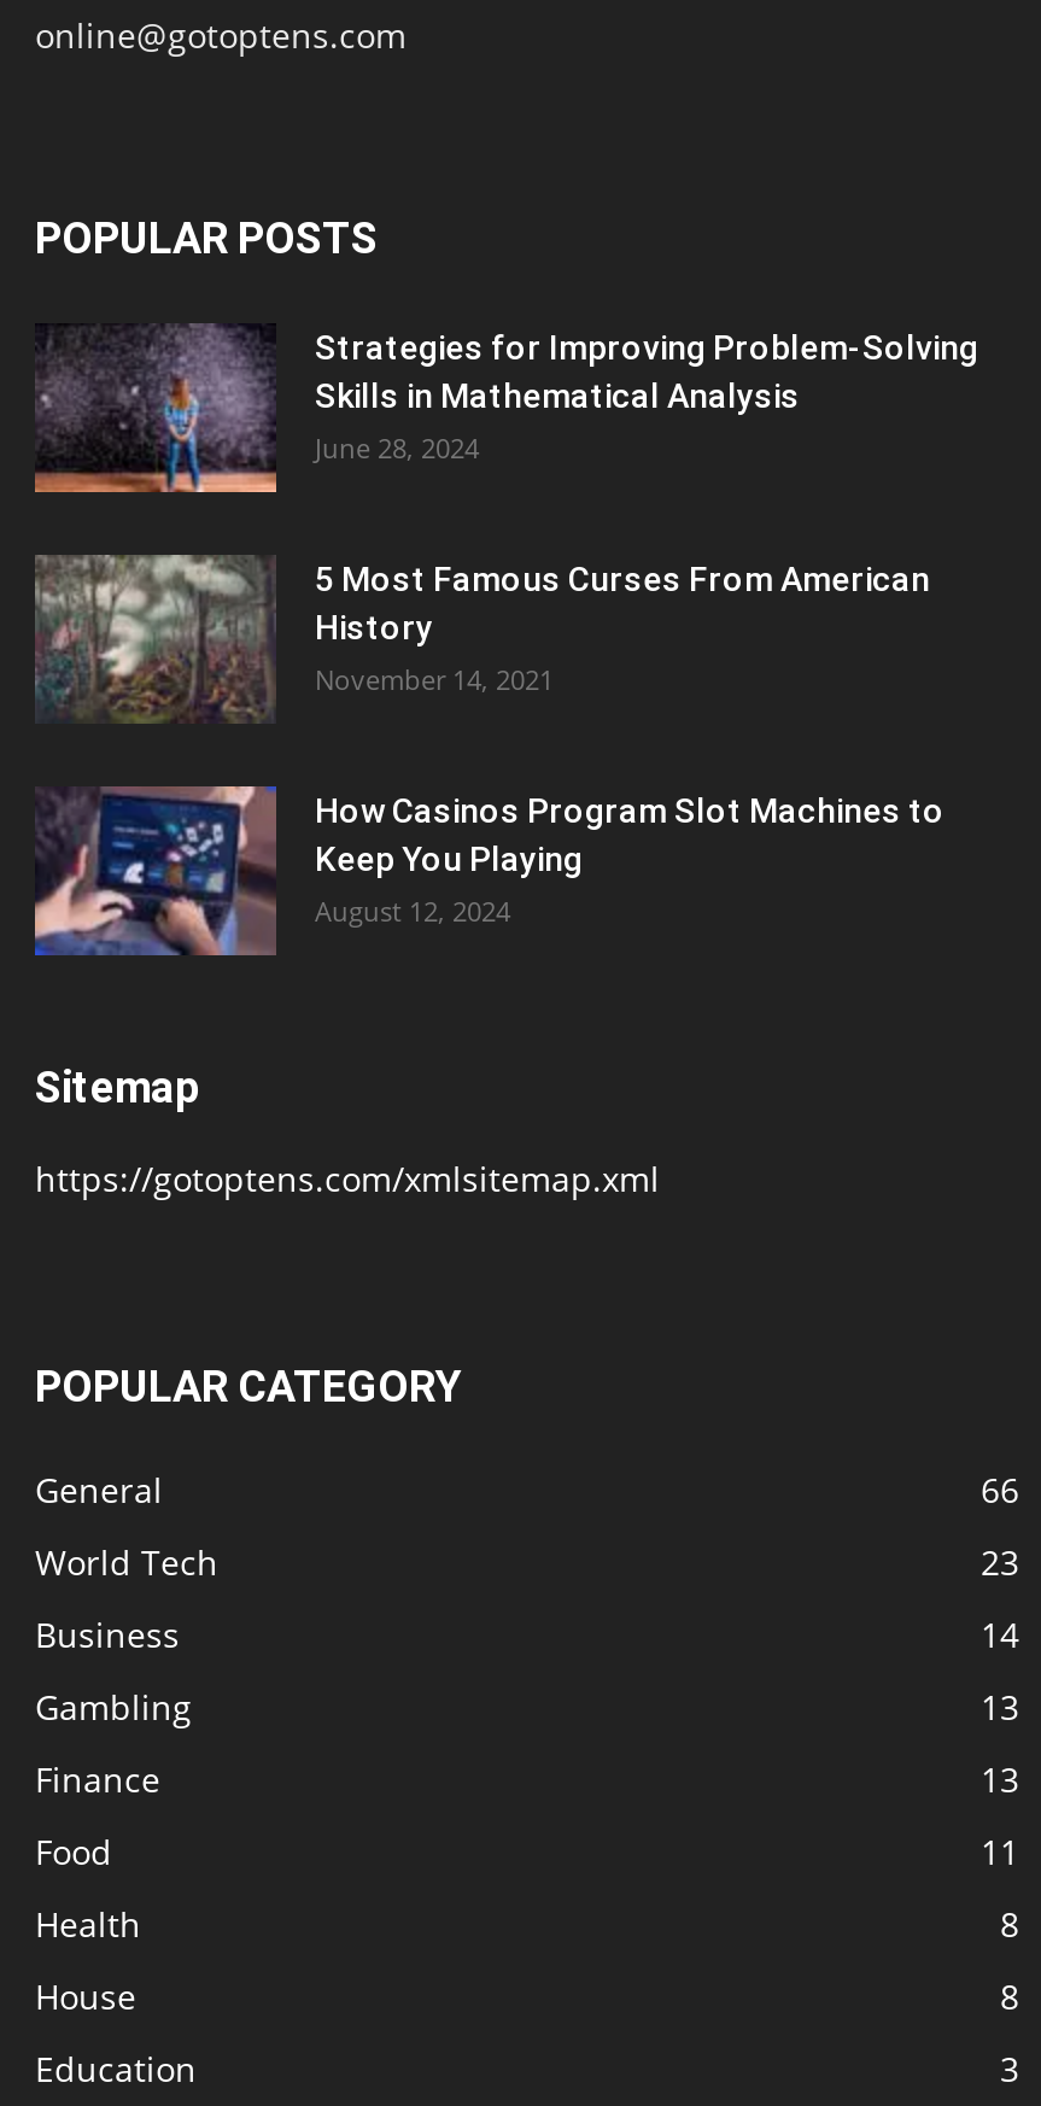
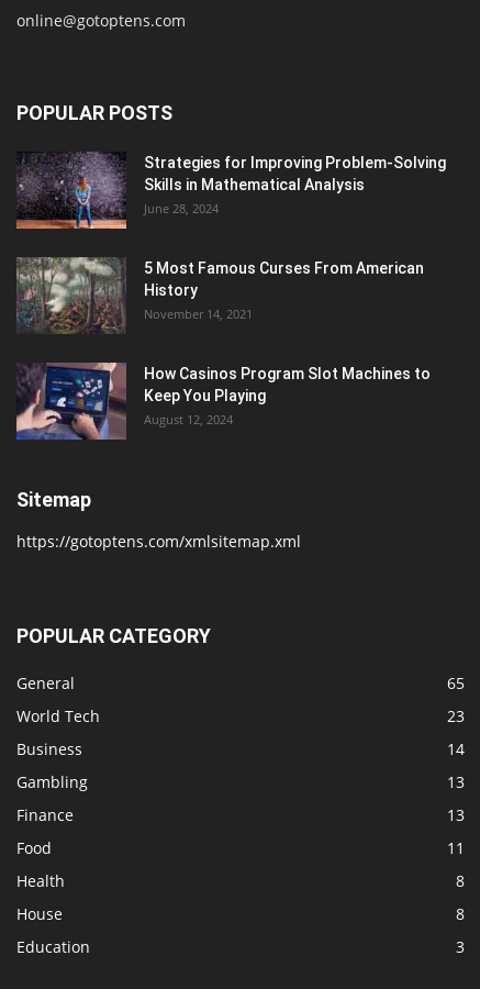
[981,1467,1019,1513] 66 -> [447,673,465,694] 65

